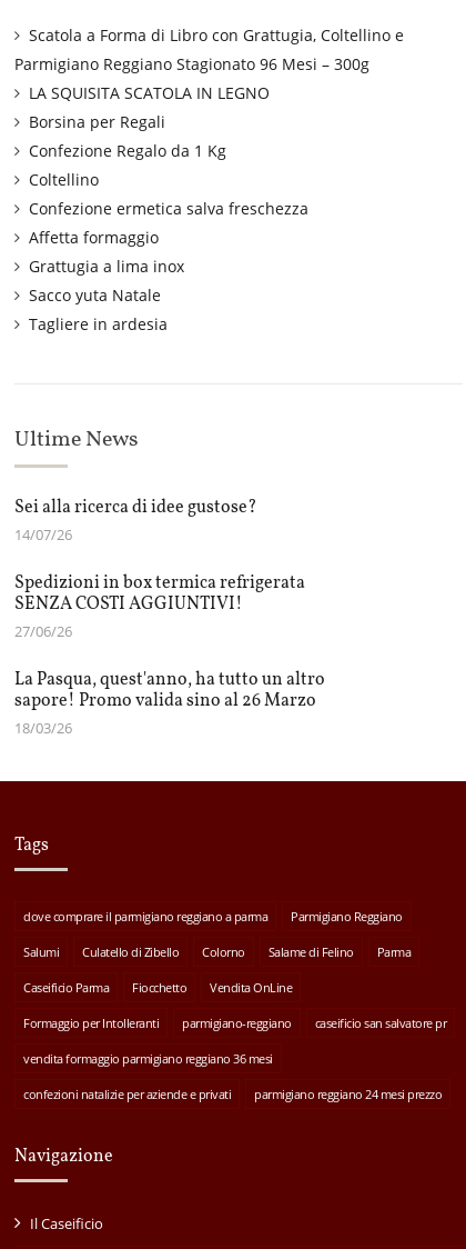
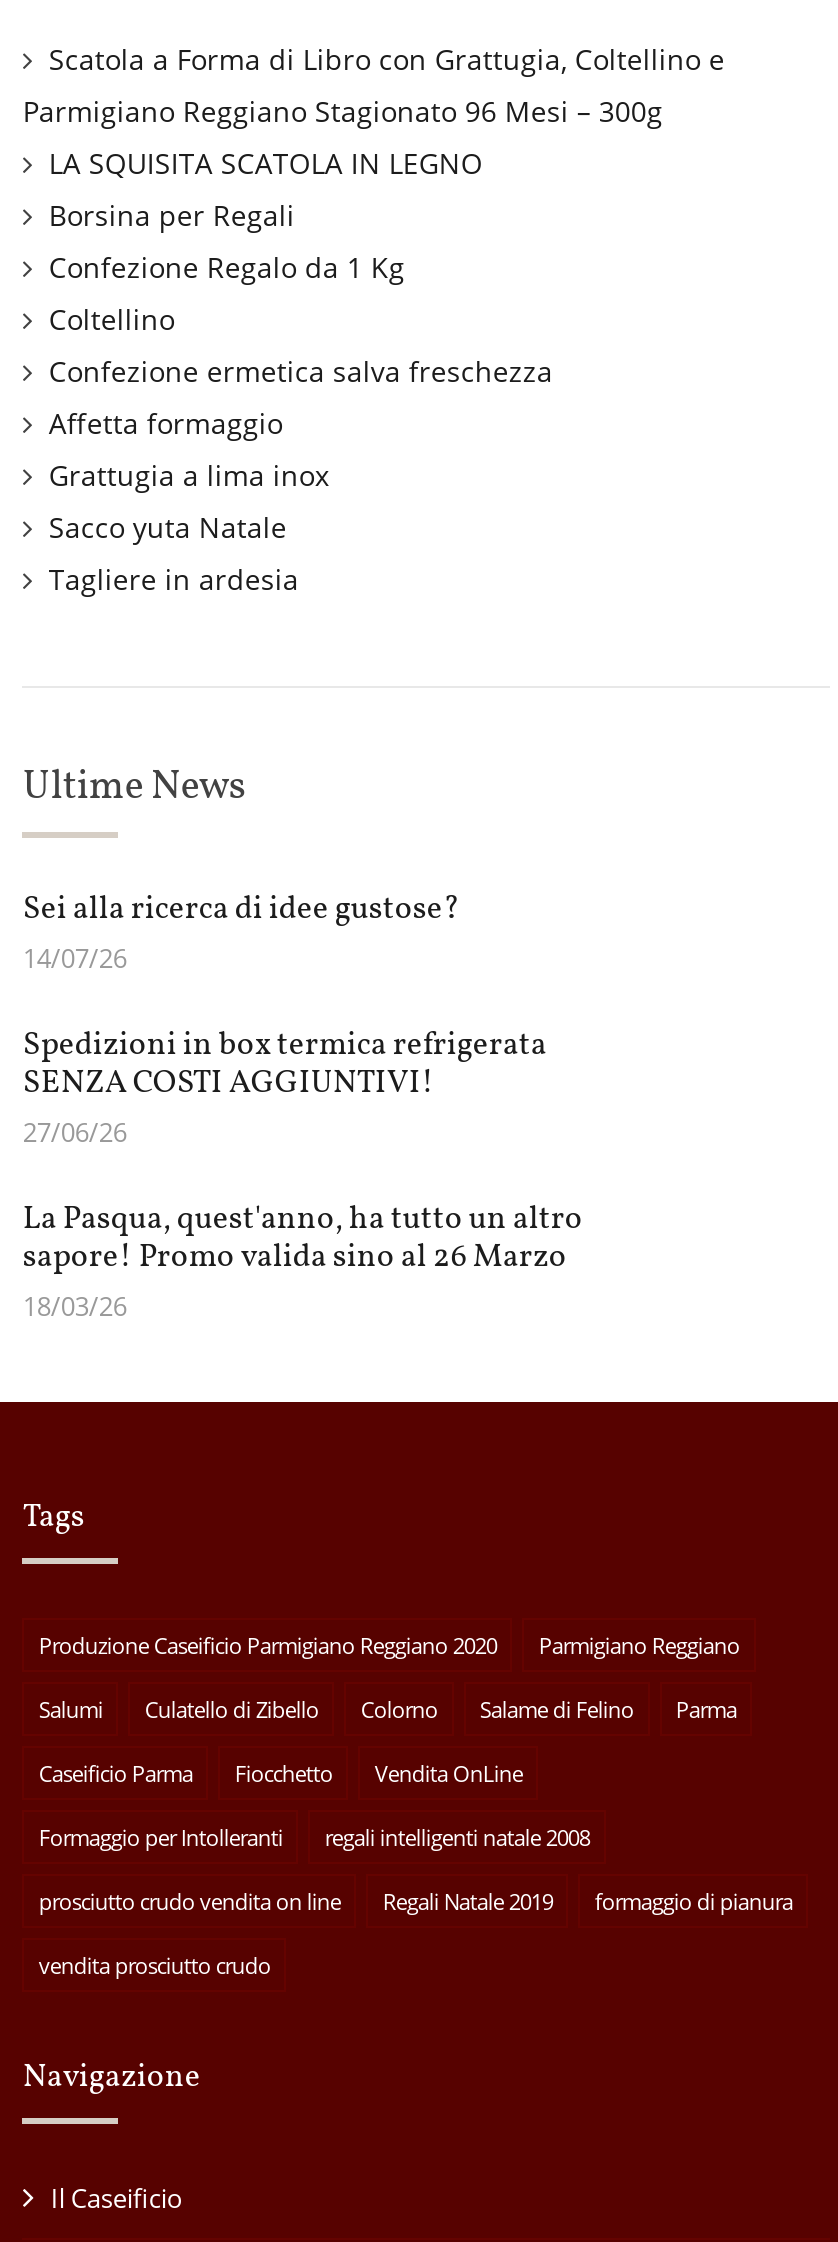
[24,907,268,924] dove comprare il parmigiano reggiano a parma -> [39,1630,497,1660] Produzione Caseificio Parmigiano Reggiano 2020
[182,1014,446,1031] parmigiano-reggiano | caseificio san salvatore pr -> [325,1822,590,1852] regali intelligenti natale 2008
[24,1050,273,1066] vendita formaggio parmigiano reggiano 36 mesi -> [39,1886,793,1916] prosciutto crudo vendita on line | Regali Natale 2019 | formaggio di pianura
[24,1085,442,1102] confezioni natalizie per aziende e privati | parmigiano reggiano 24 mesi prezzo -> [39,1950,271,1980] vendita prosciutto crudo

